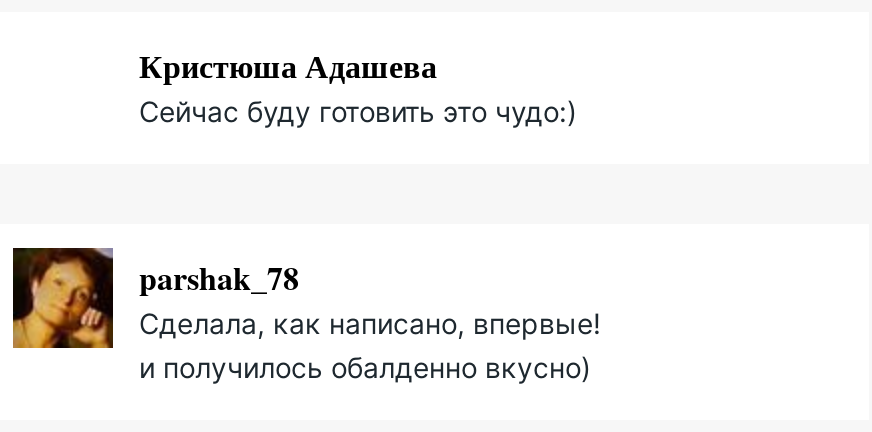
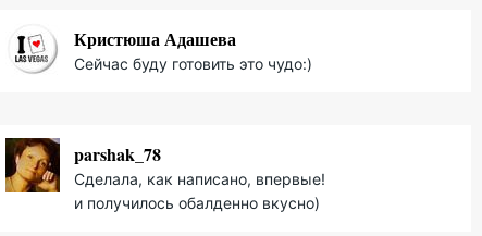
none -> [14,34,58,74] [image]

